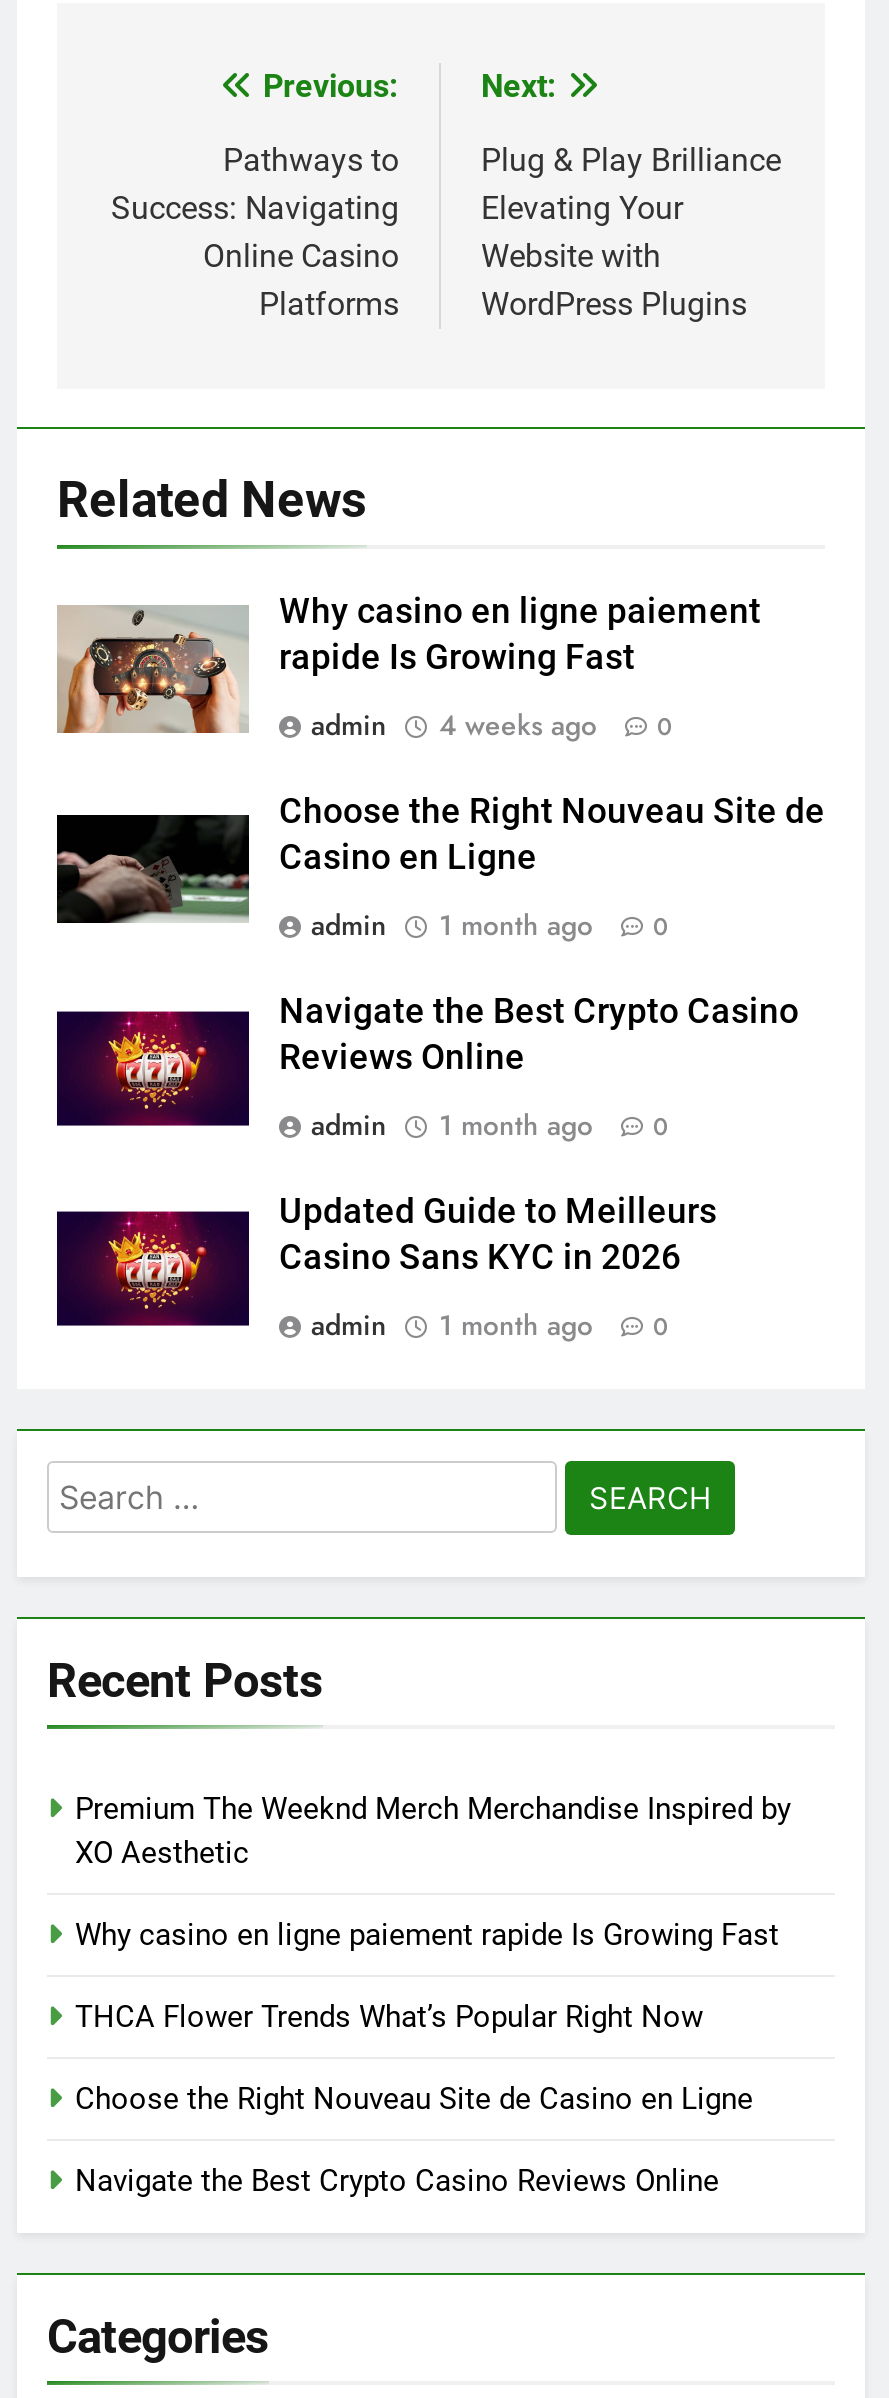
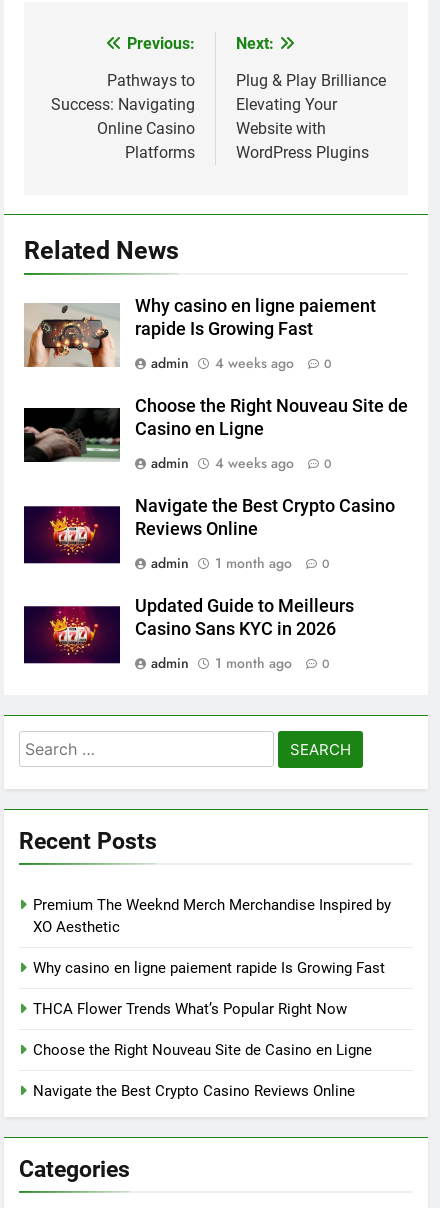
[311,904,669,944] admin 1 month ago 0 -> [151,453,332,473] admin 4 weeks ago 0

